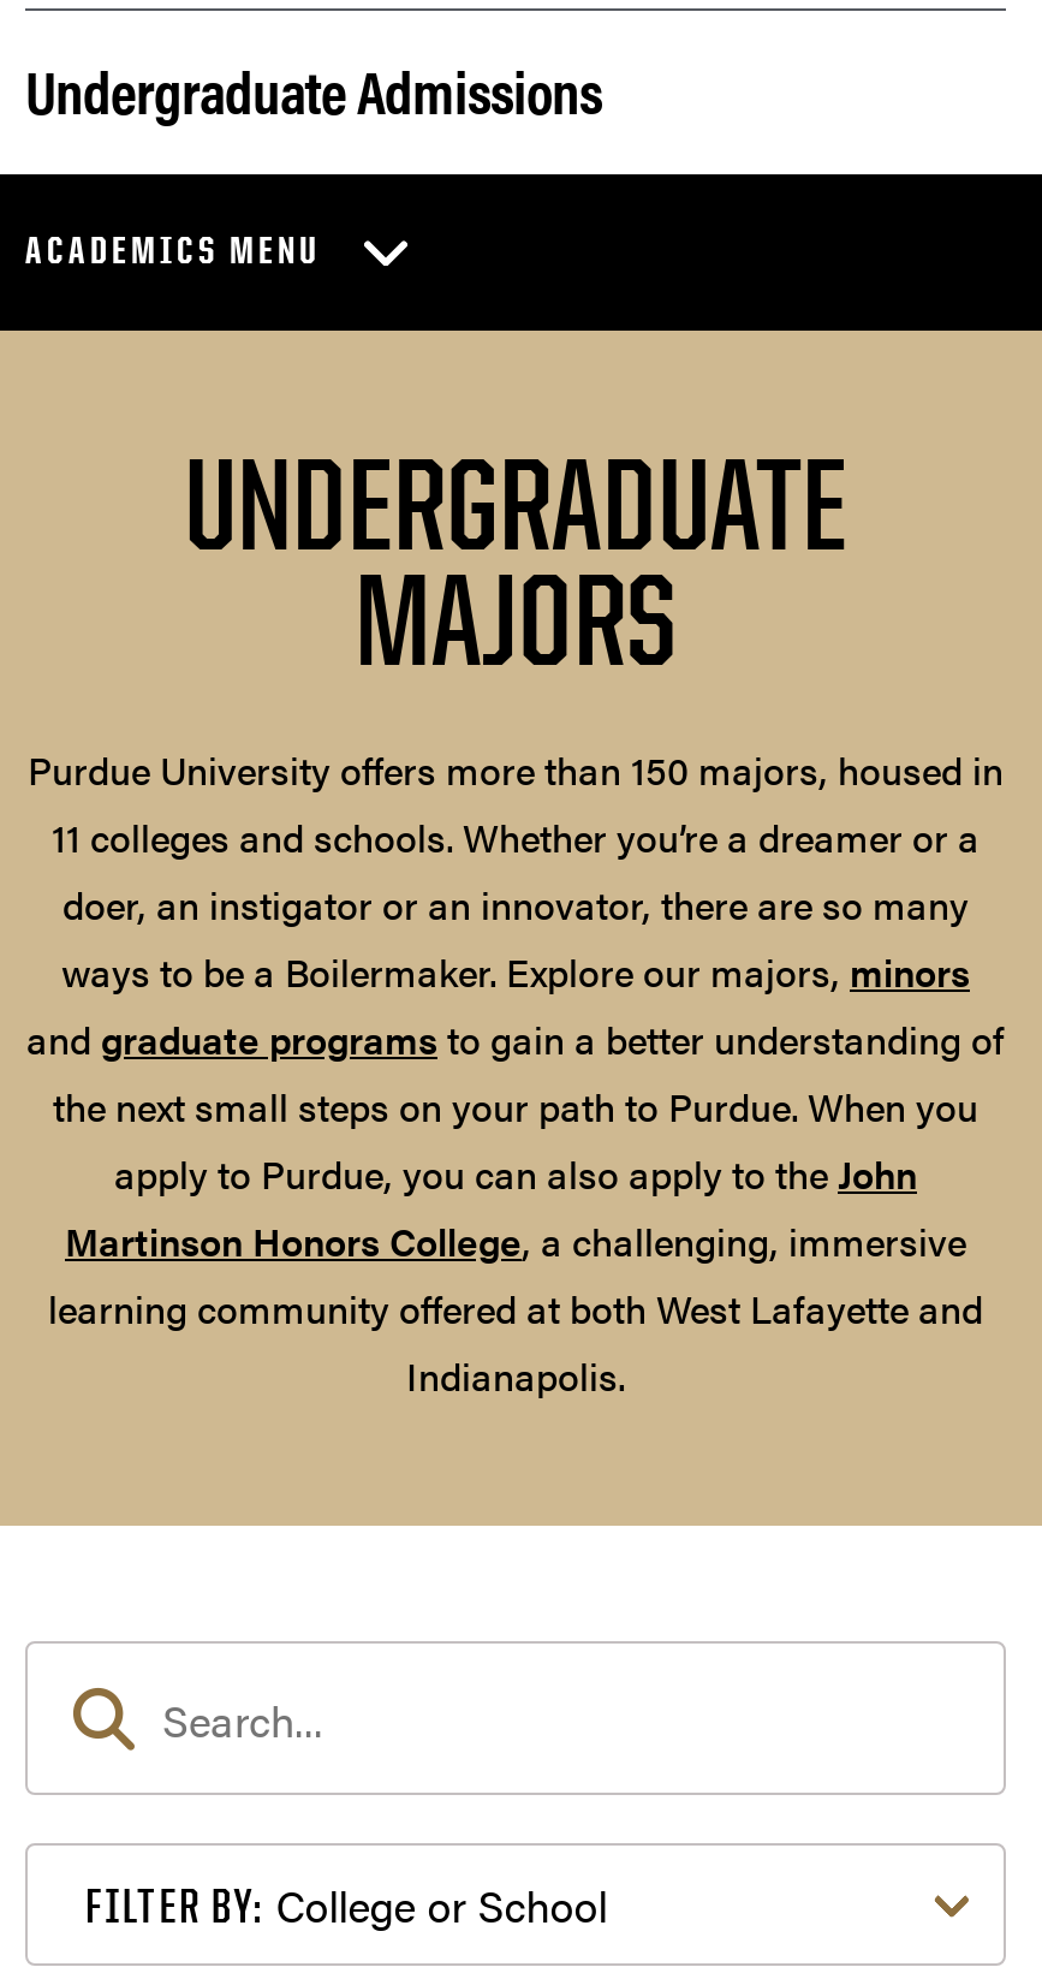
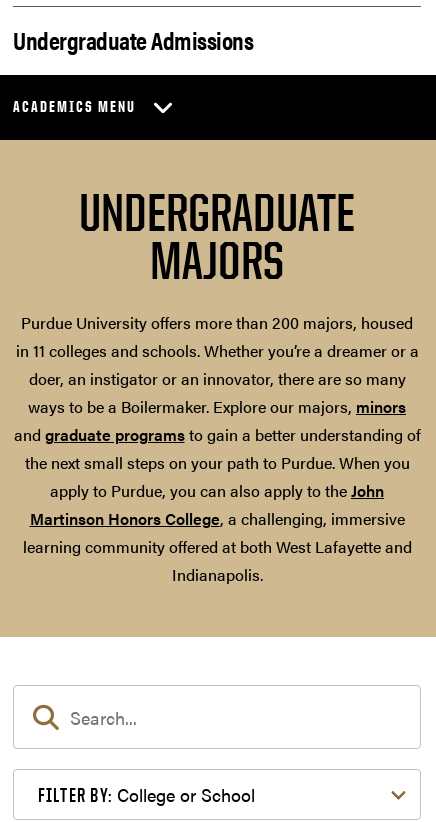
[28,742,1004,865] Purdue University offers more than 150 majors, housed in | 11 colleges and schools. Whether you’re a dreamer or a -> [15,311,418,362] Purdue University offers more than 200 majors, housed | in 11 colleges and schools. Whether you’re a dreamer or a

